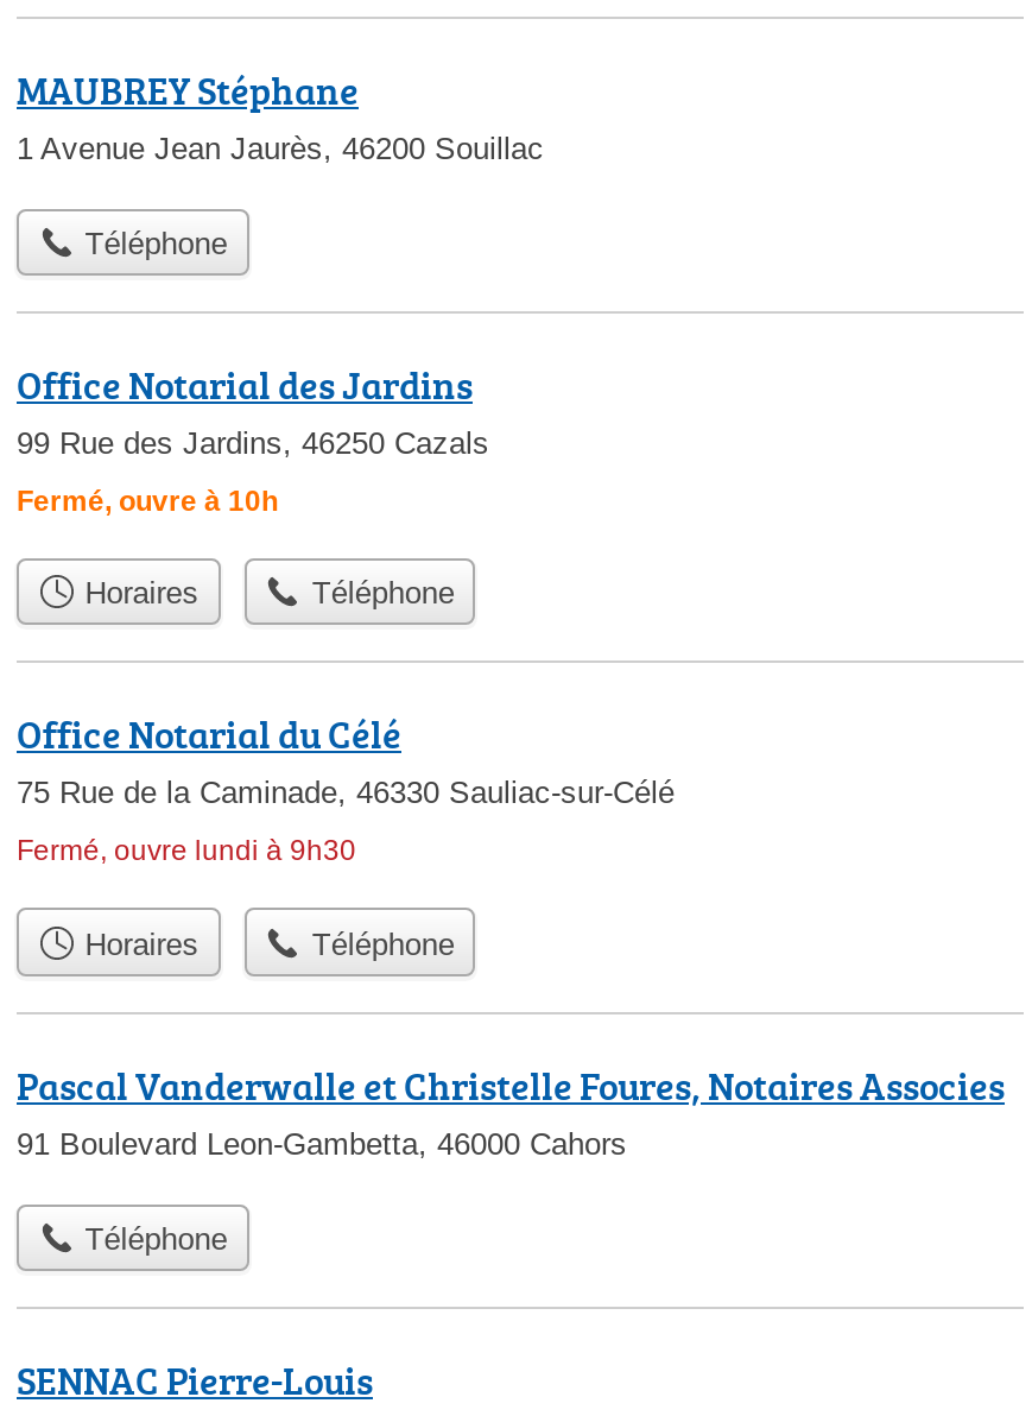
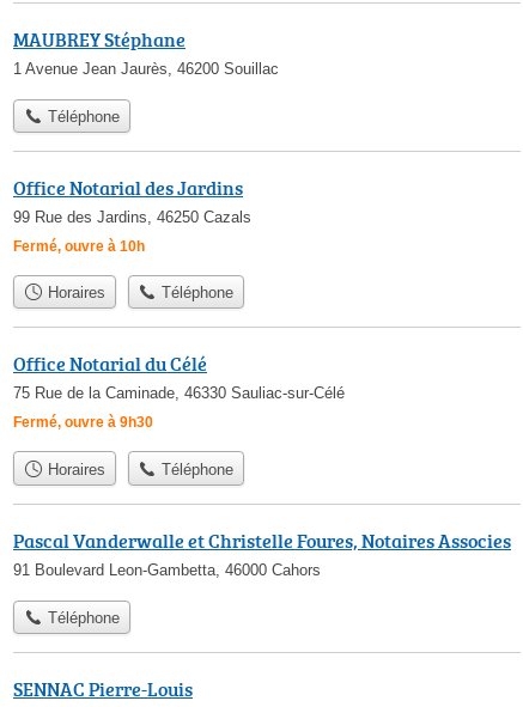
[17,835,356,868] Fermé, ouvre lundi à 9h30 -> [13,414,153,431] Fermé, ouvre à 9h30

